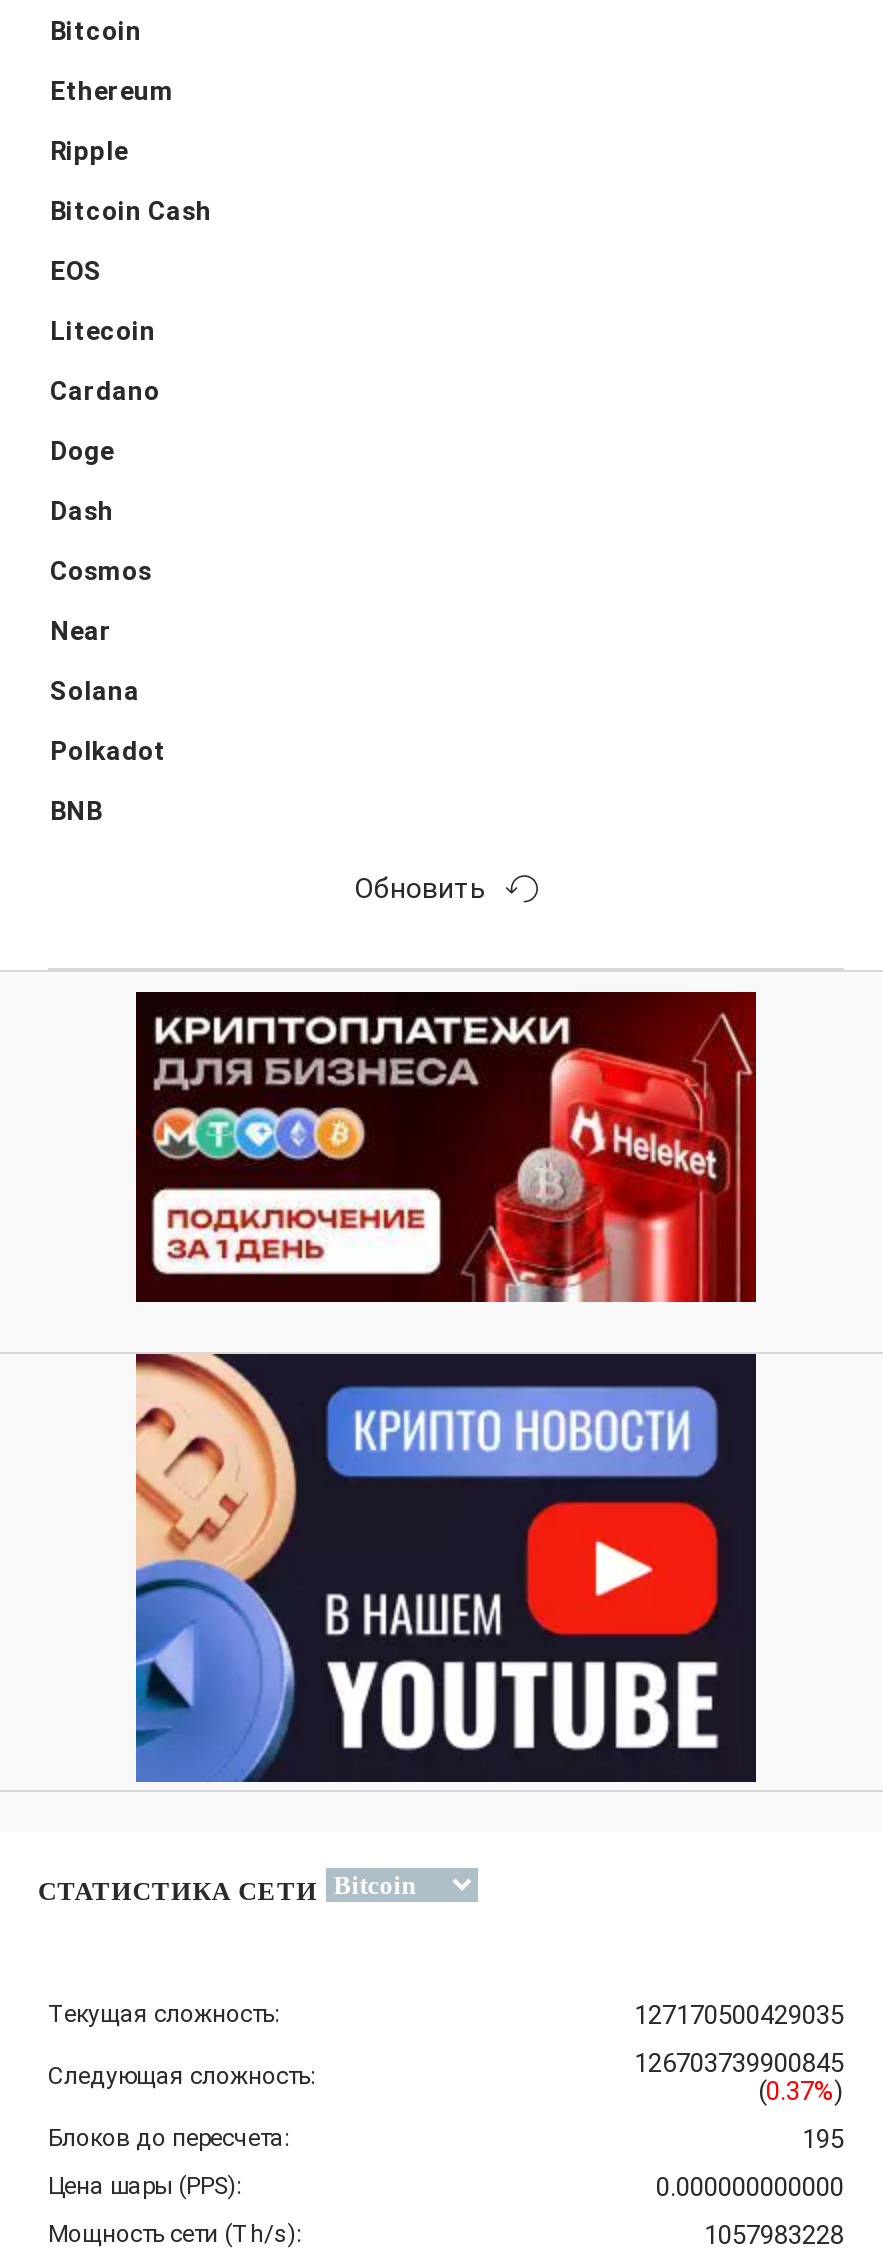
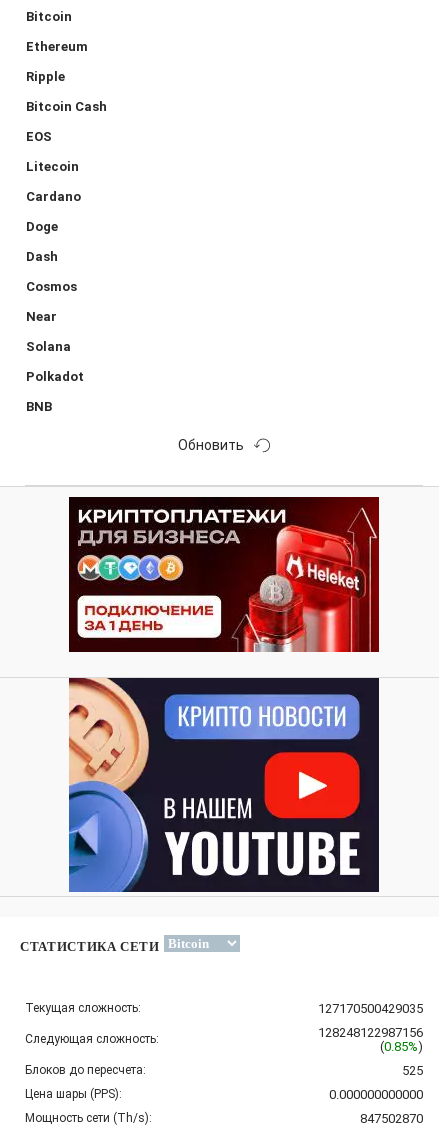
[634,2048,844,2078] 126703739900845 -> [318,1025,423,1040] 128248122987156
[758,2076,844,2106] (0.37%) -> [380,1039,423,1054] (0.85%)
[802,2124,844,2154] 195 -> [402,1063,423,1078] 525
[704,2220,844,2250] 1057983228 -> [360,1111,423,1126] 847502870

